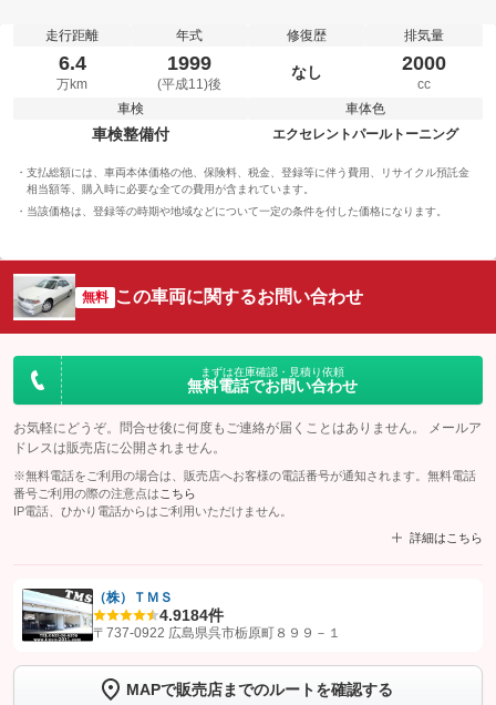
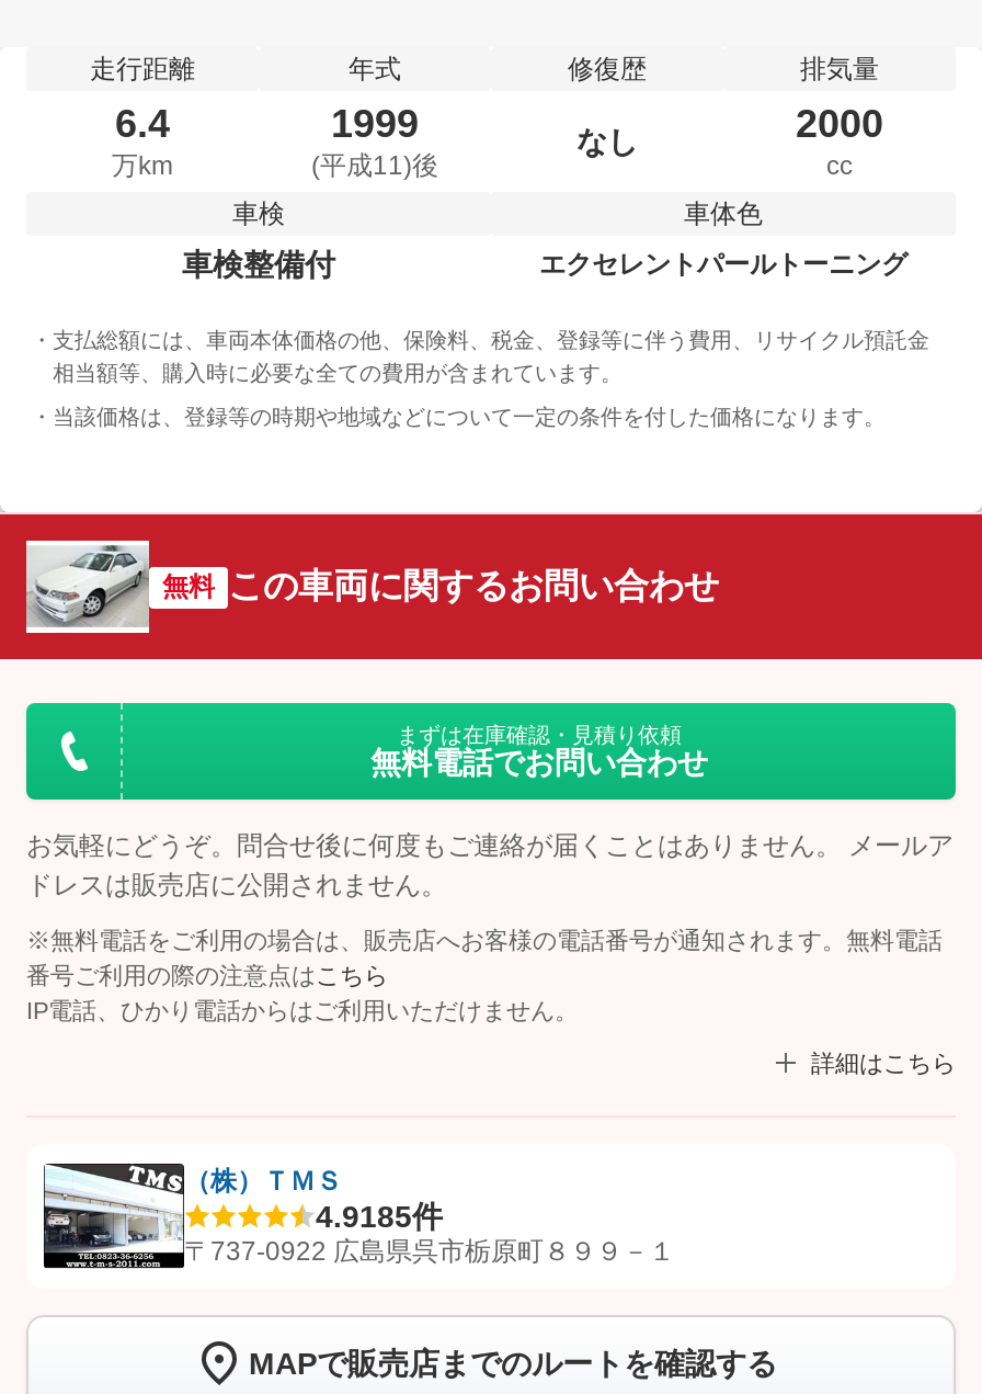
[159,606,224,624] 4.9184件 -> [316,1199,443,1234] 4.9185件

